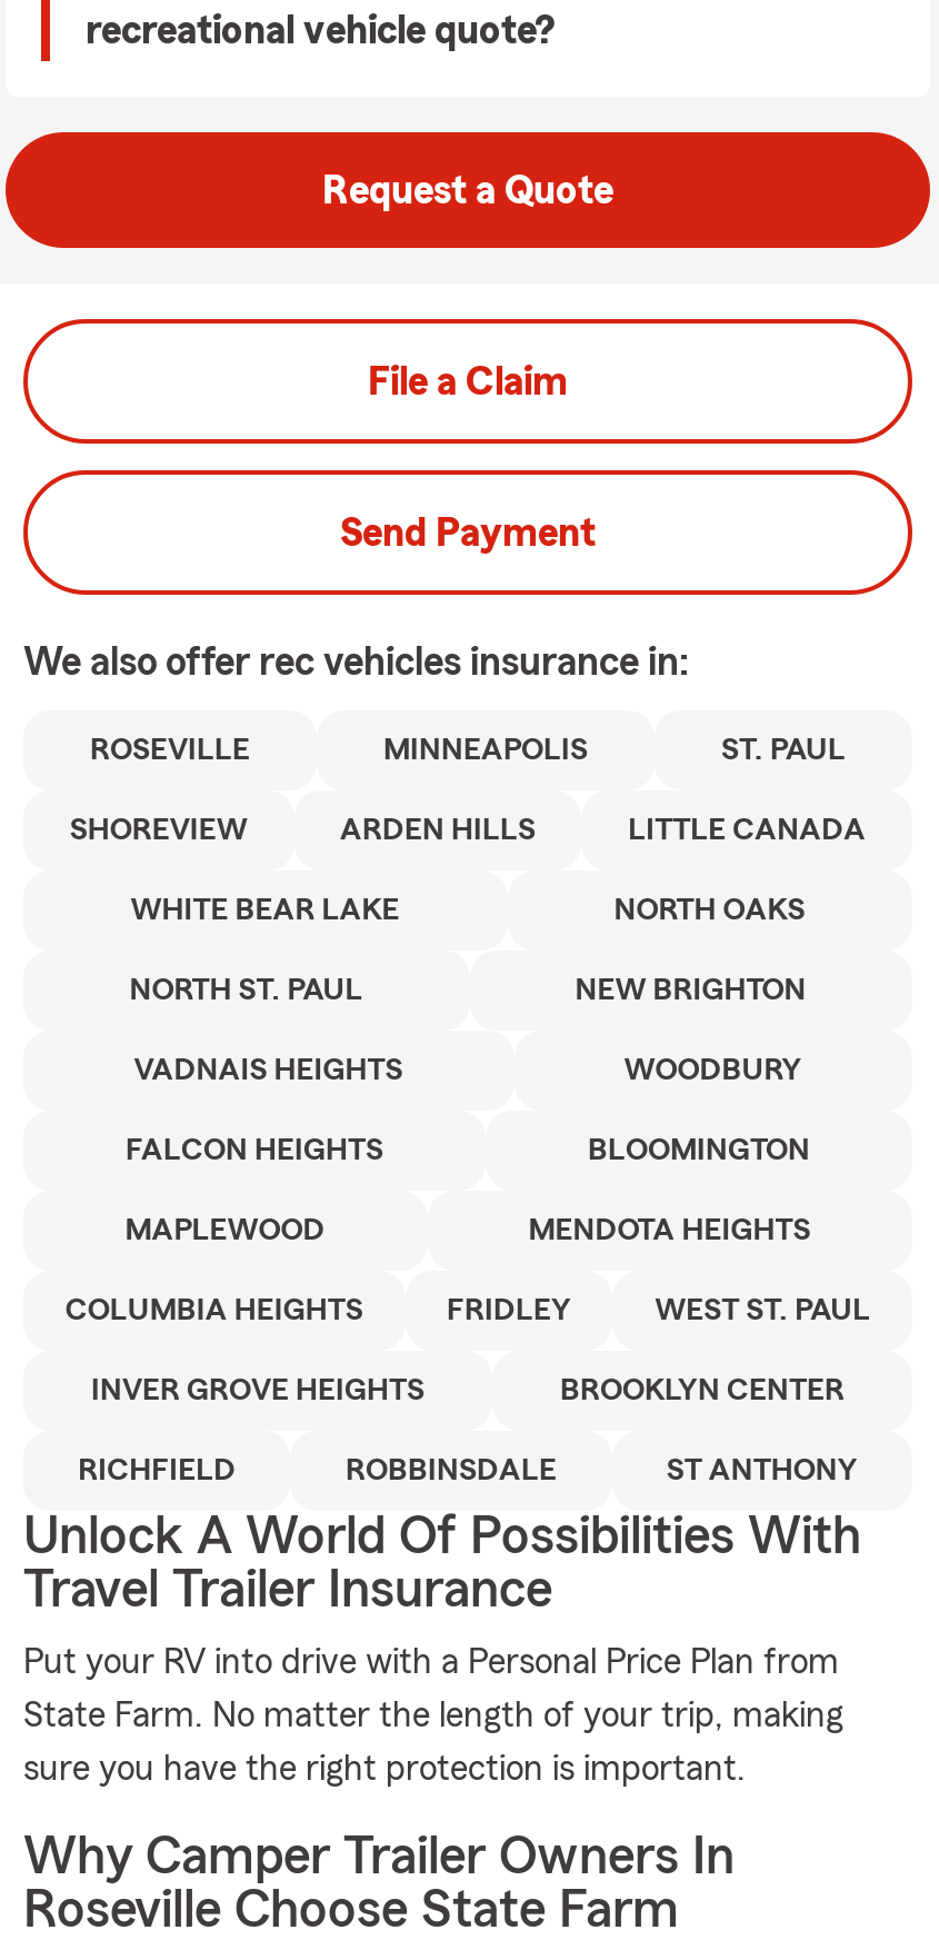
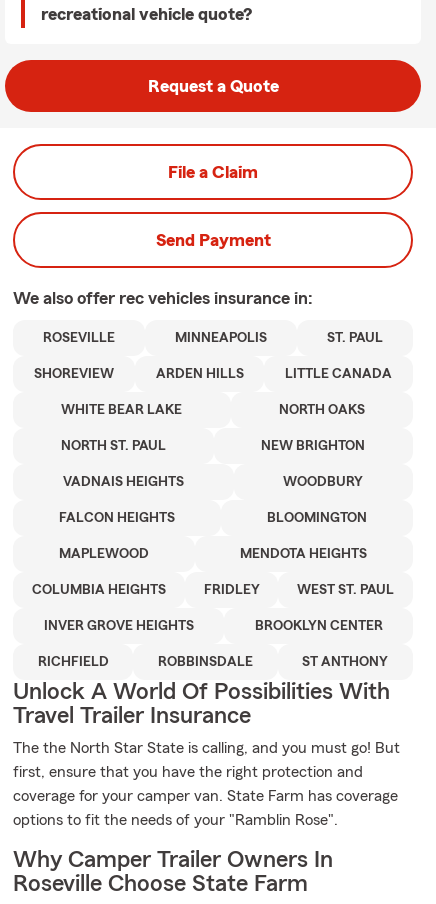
[23,1644,843,1787] Put your RV into drive with a Personal Price Plan from | State Farm. No matter the length of your trip, making | sure you have the right protection is important. -> [13,740,400,828] The the North Star State is calling, and you must go! But | first, ensure that you have the right protection and | coverage for your camper van. State Farm has coverage | options to fit the needs of your "Ramblin Rose".

